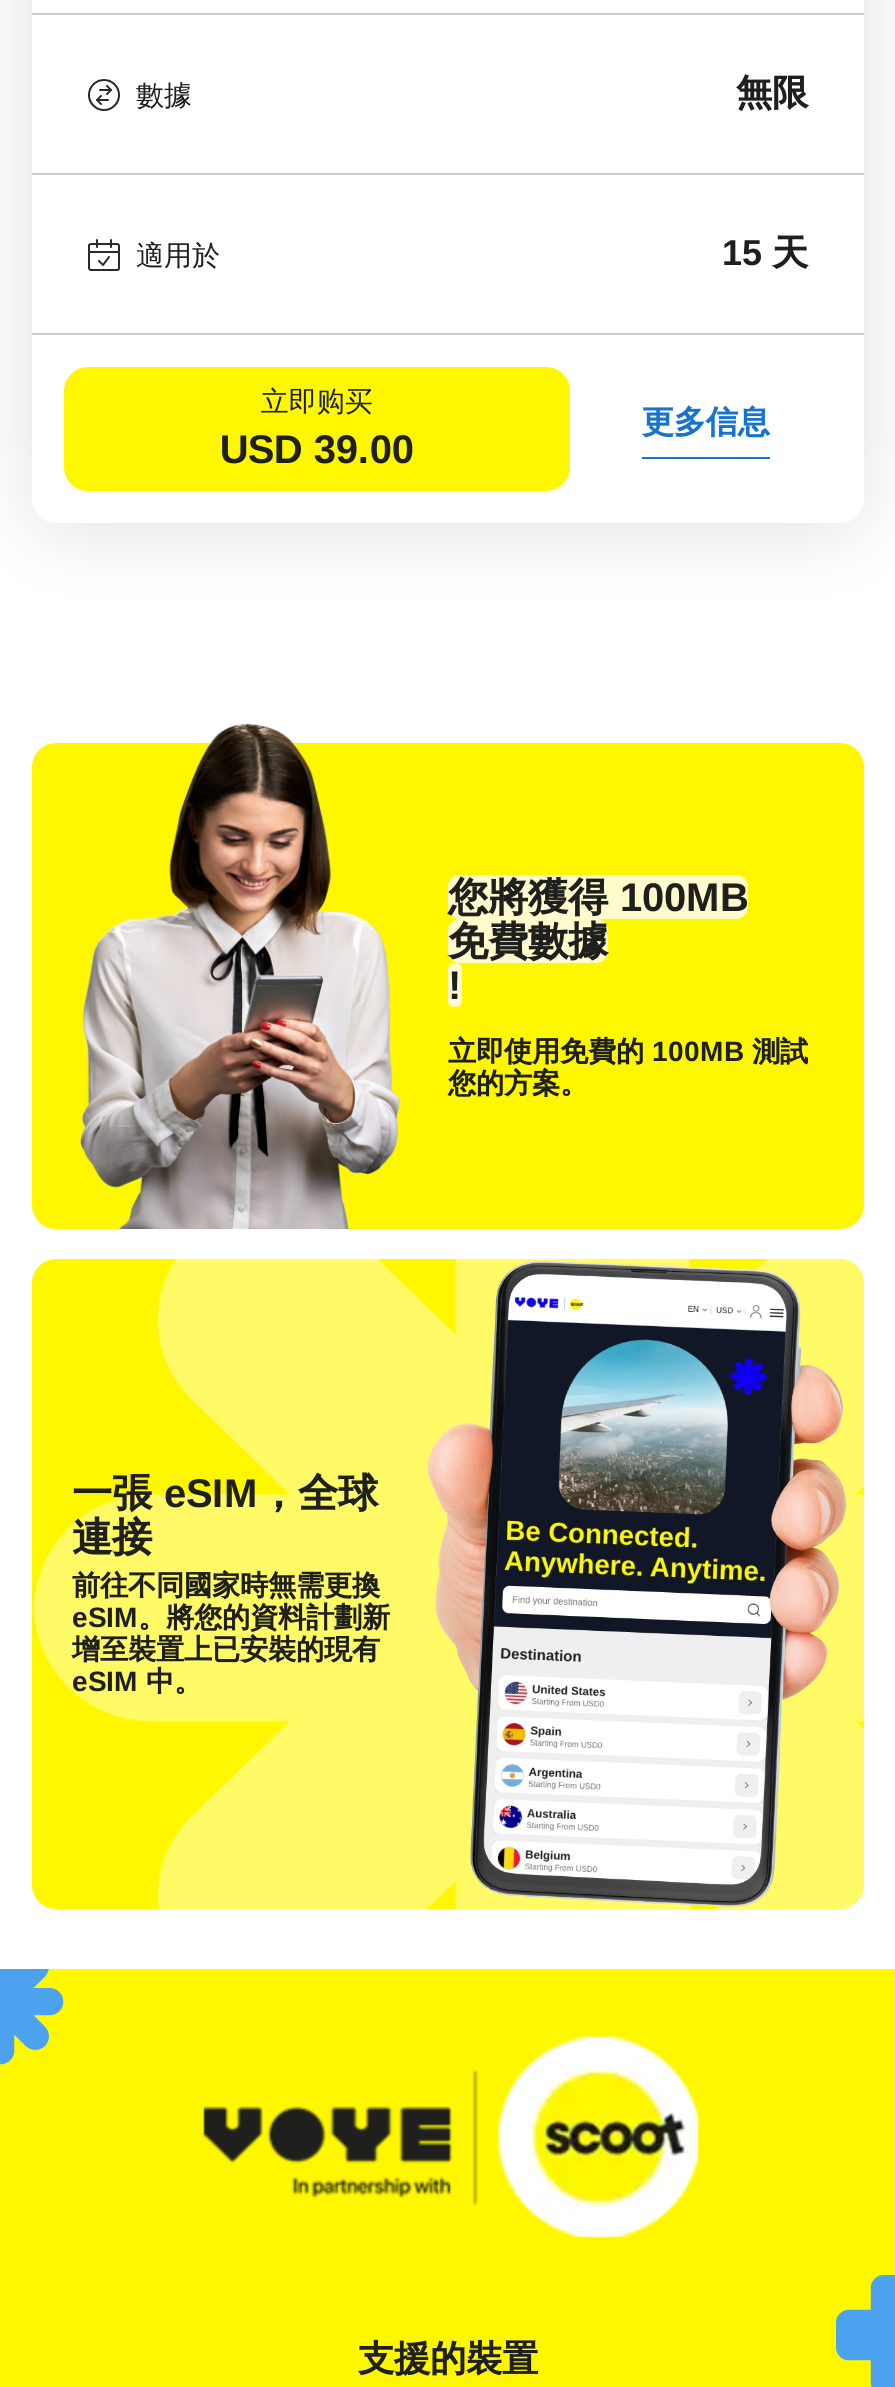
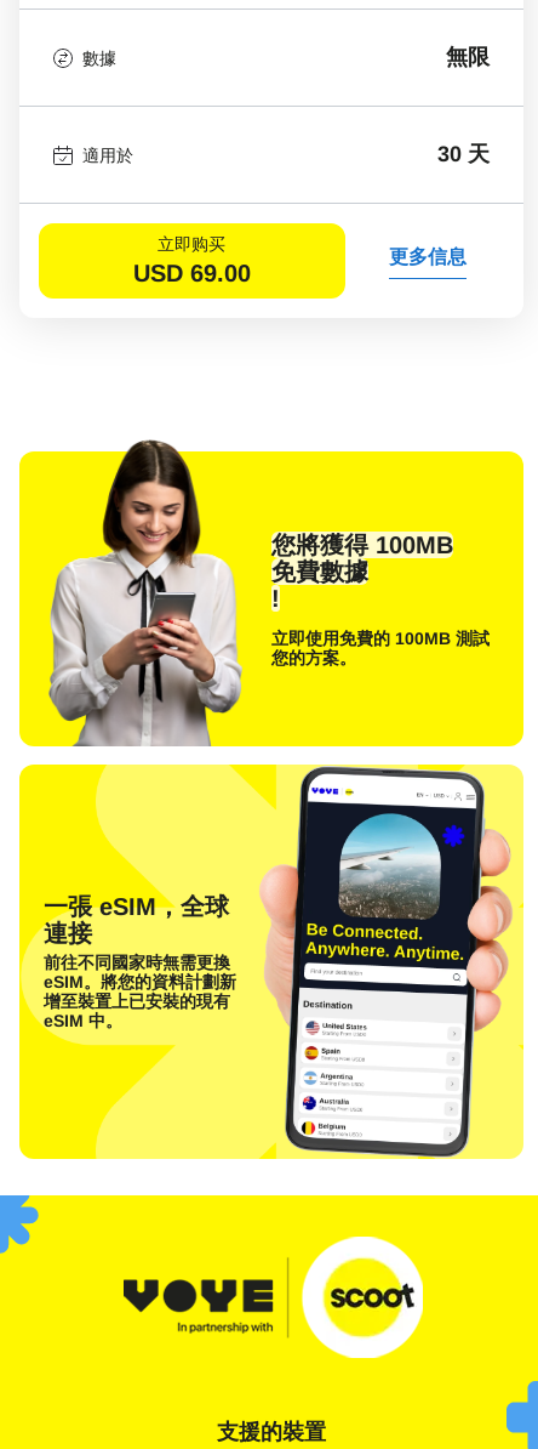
[722,233,808,273] 15 天 -> [437,142,490,166] 30 天
[220,426,414,470] USD 39.00 -> [133,259,251,286] USD 69.00

